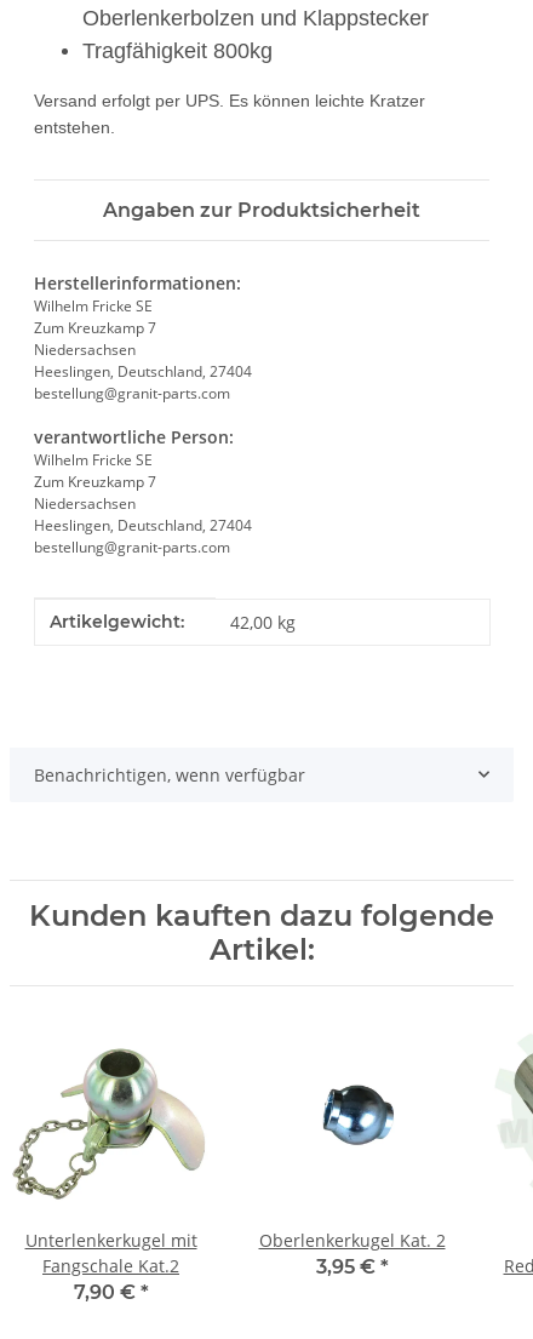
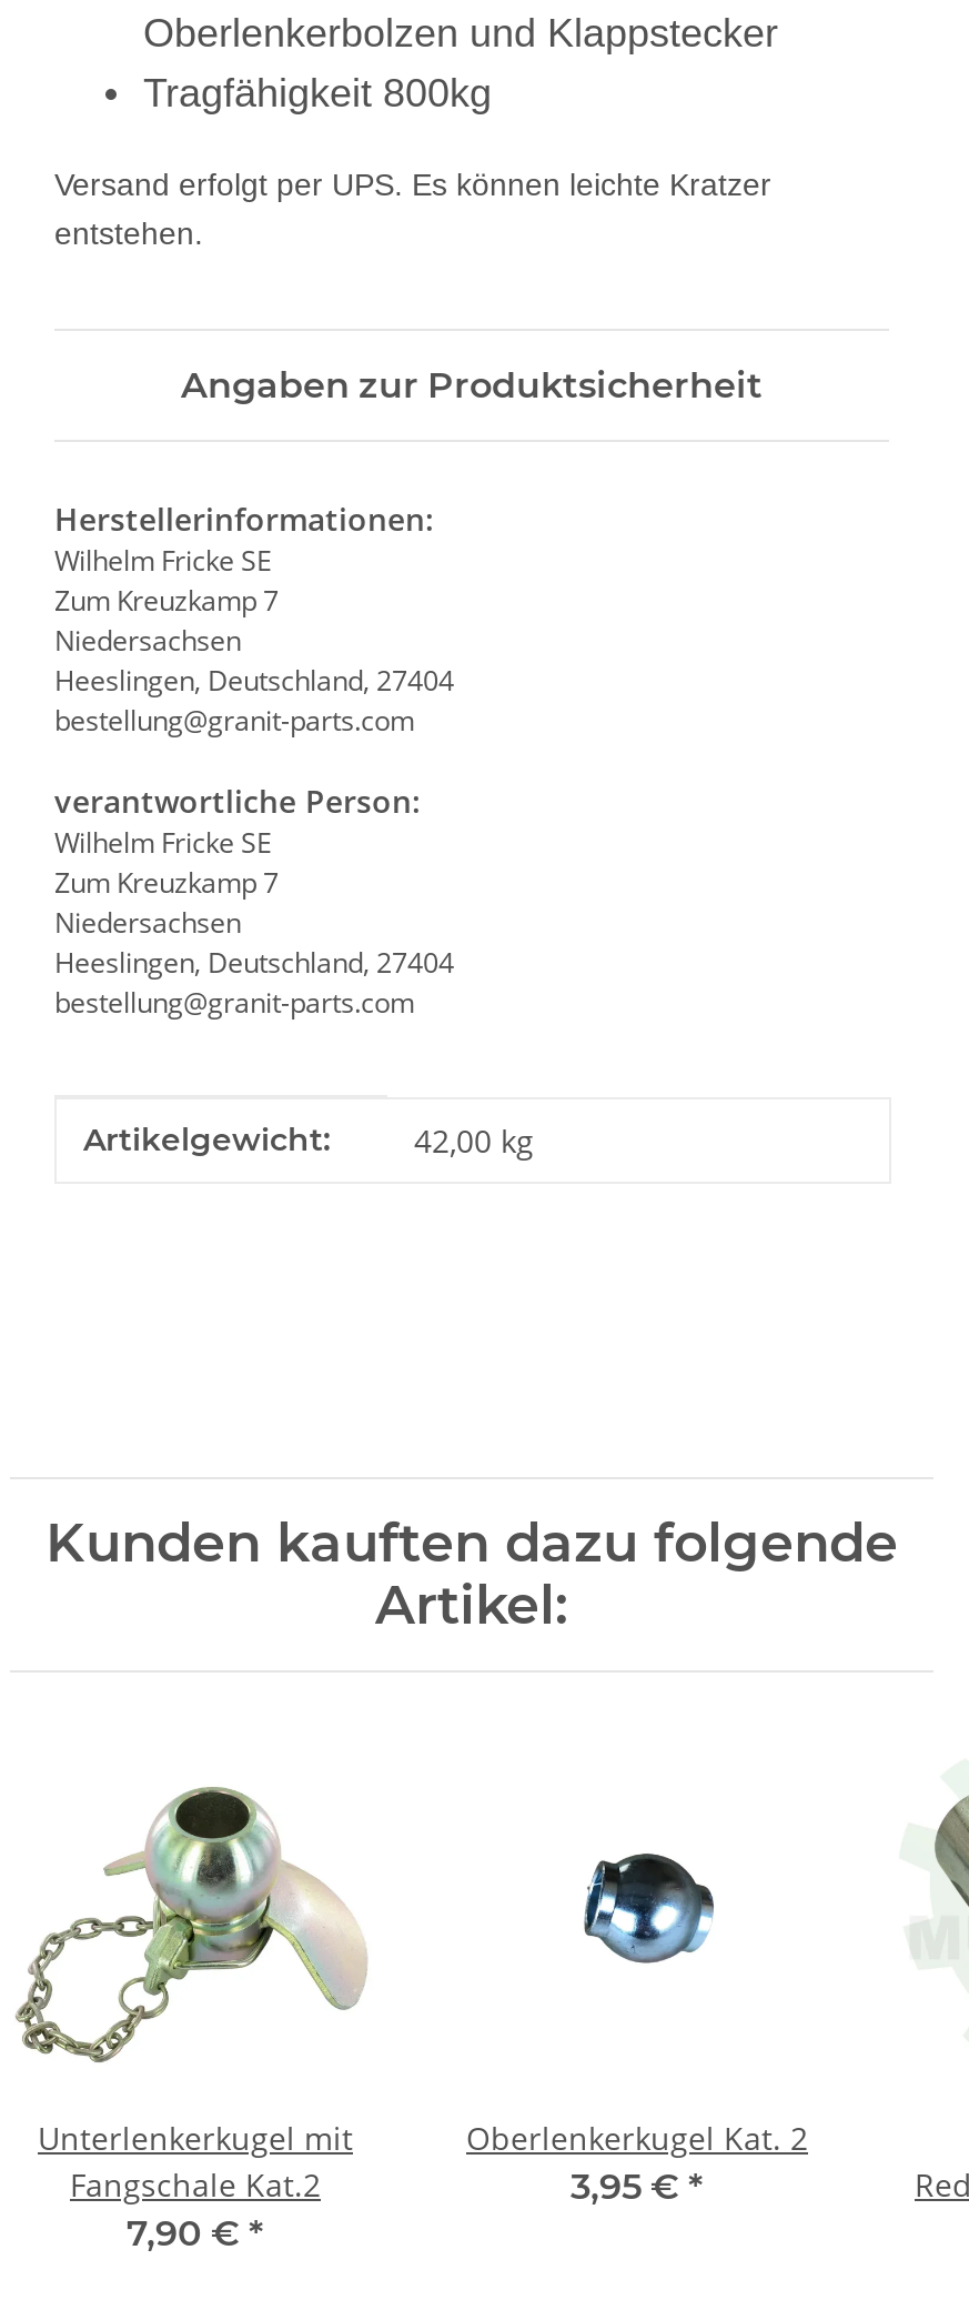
[34,763,305,786] Benachrichtigen, wenn verfügbar -> none

